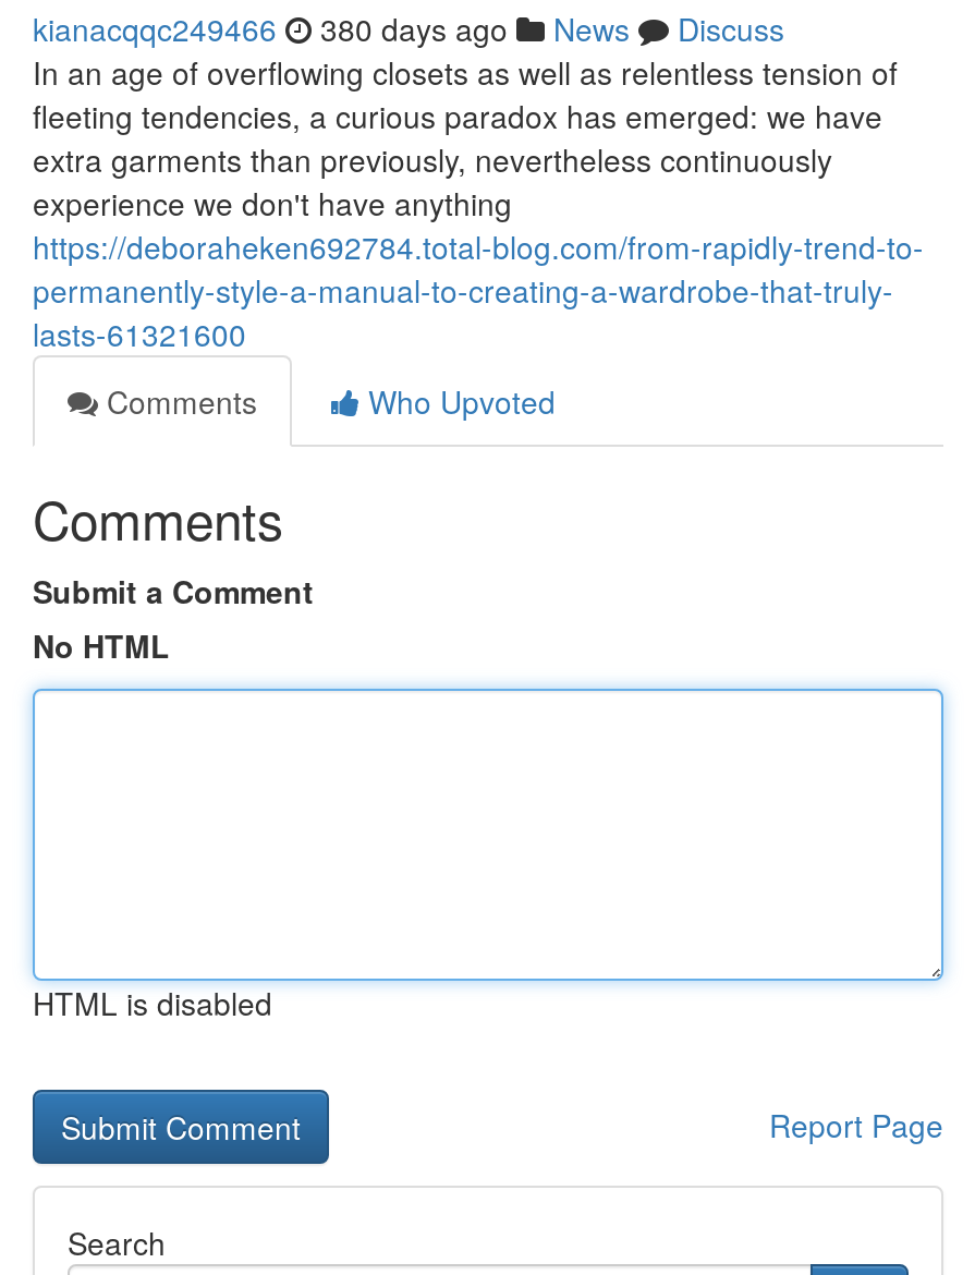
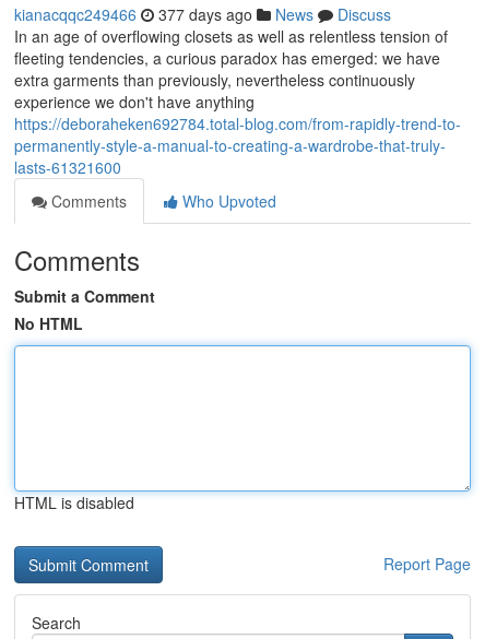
[33,7,784,50] kianacqqc249466 380 days ago News Discuss -> [14,3,391,25] kianacqqc249466 377 days ago News Discuss

